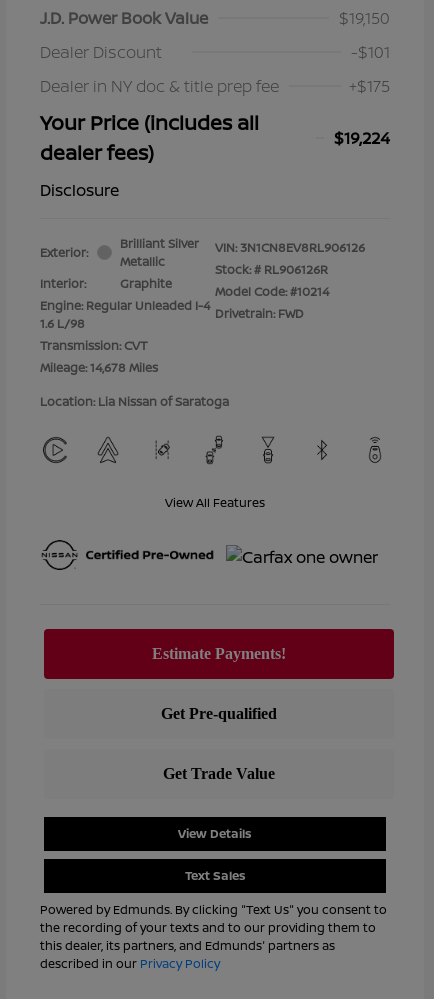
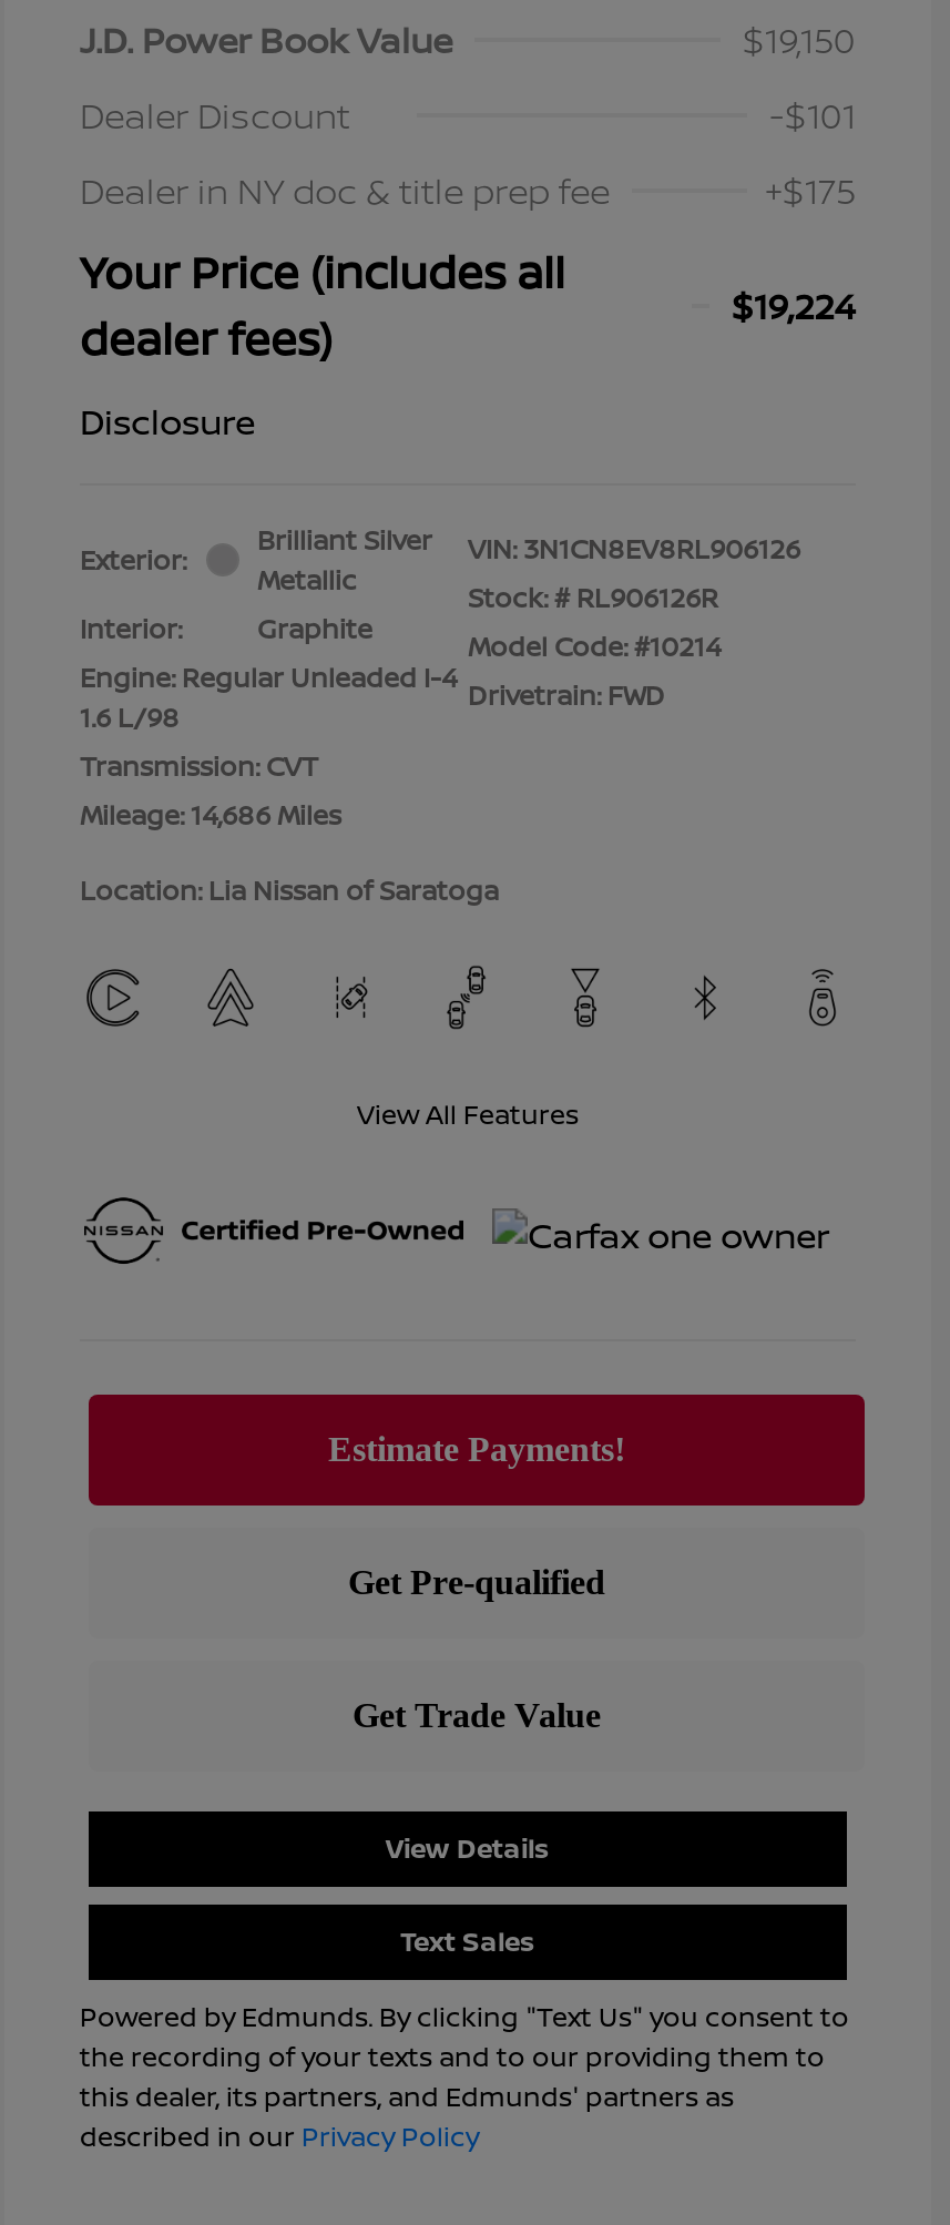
[40,359,158,376] Mileage: 14,678 Miles -> [80,796,341,833] Mileage: 14,686 Miles

